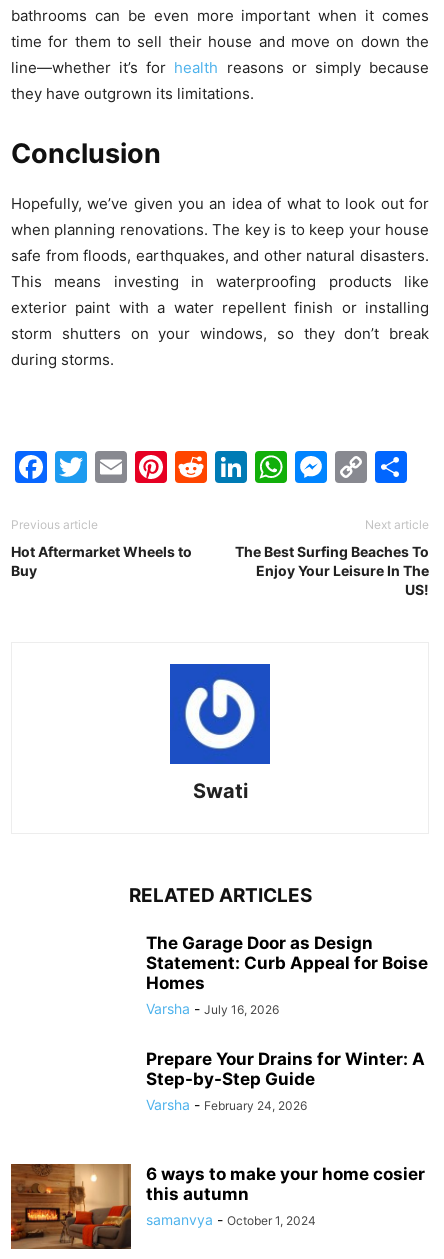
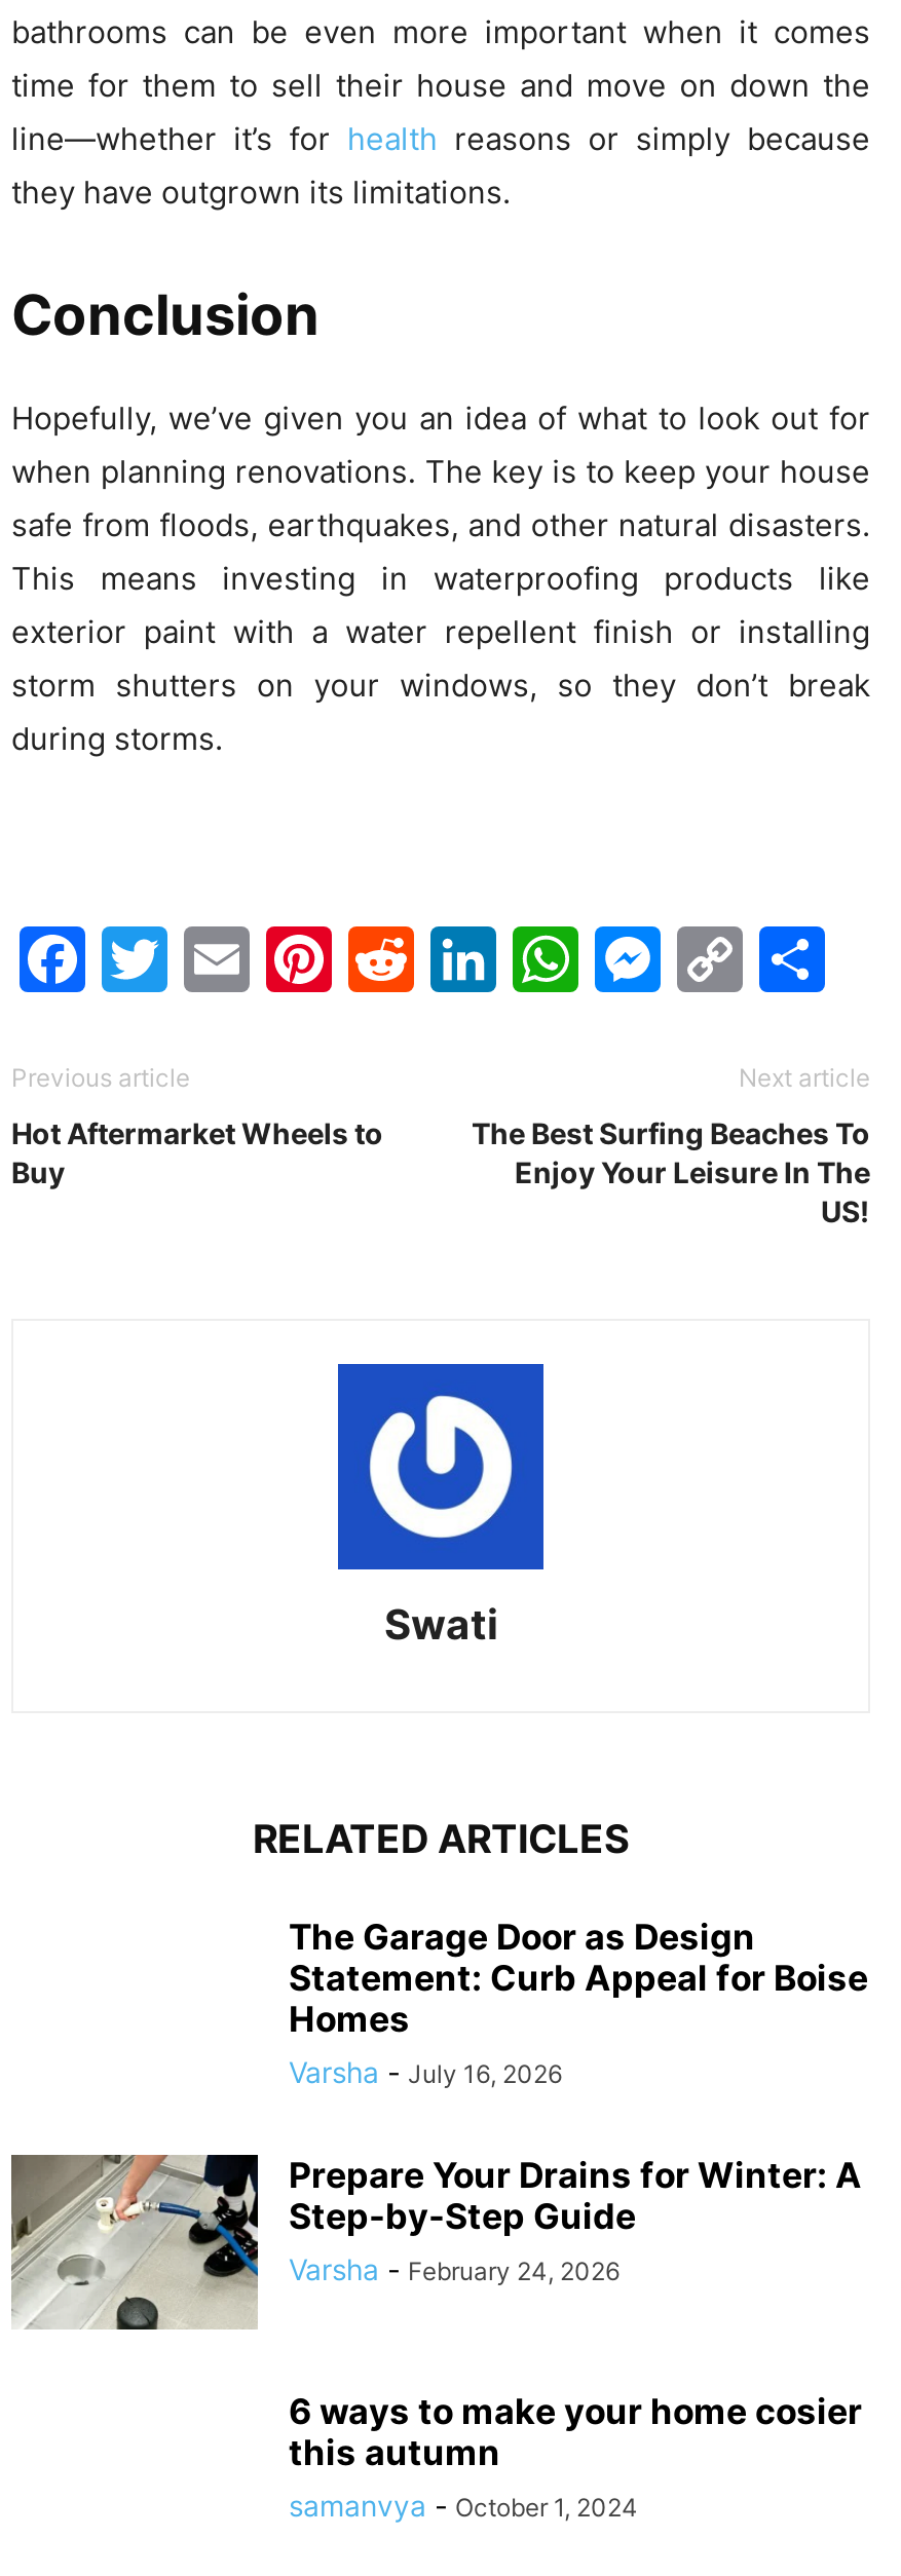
none -> [9,2153,260,2332] [image]
[10,1163,132,1250] [image] -> none

